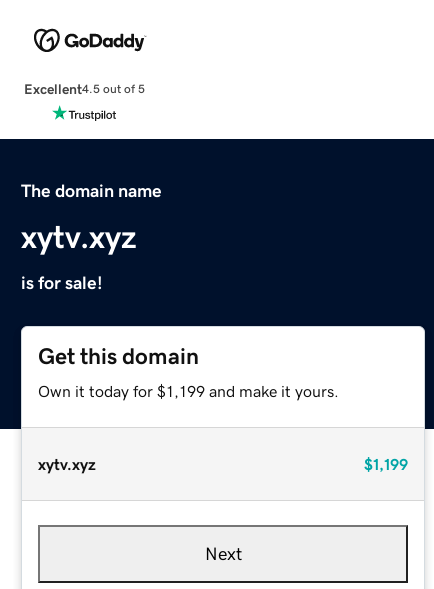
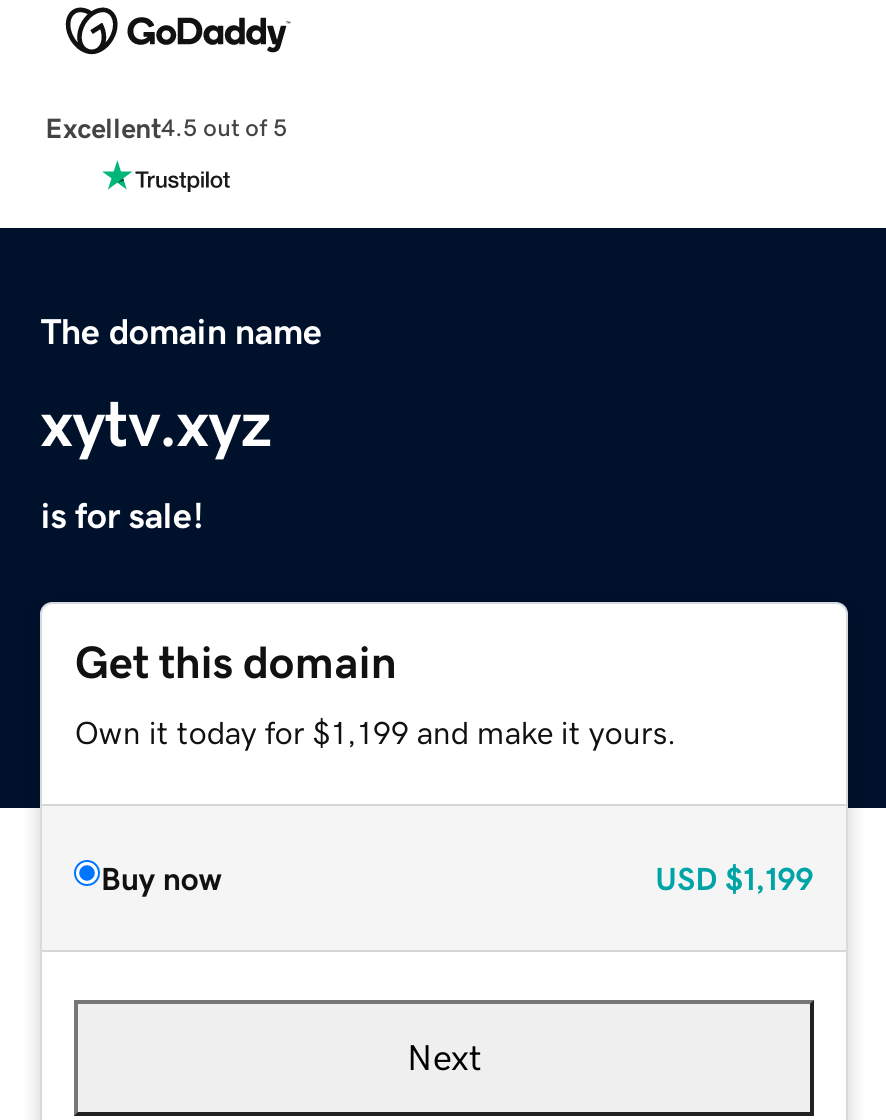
[38,456,408,472] xytv.xyz | $1,199 -> [101,861,813,893] Buy now | USD $1,199

